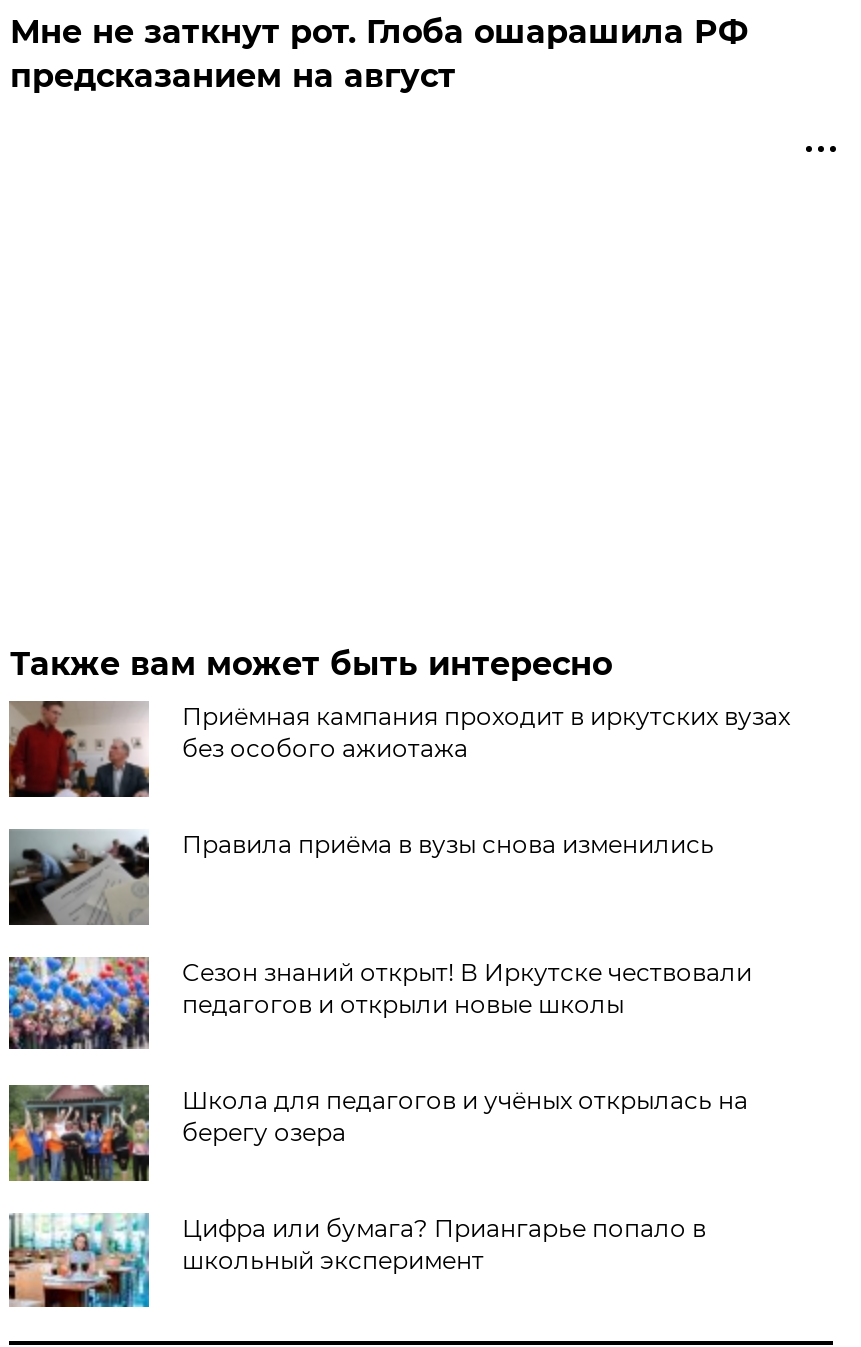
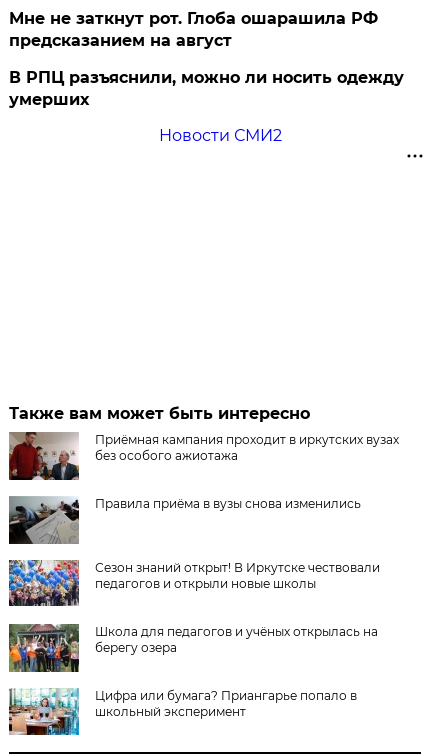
none -> [9,68,404,145] В РПЦ разъяснили, можно ли носить одежду | умерших | Новости СМИ2

